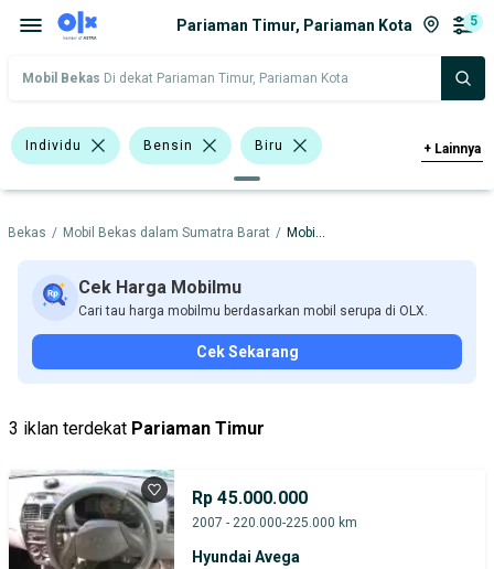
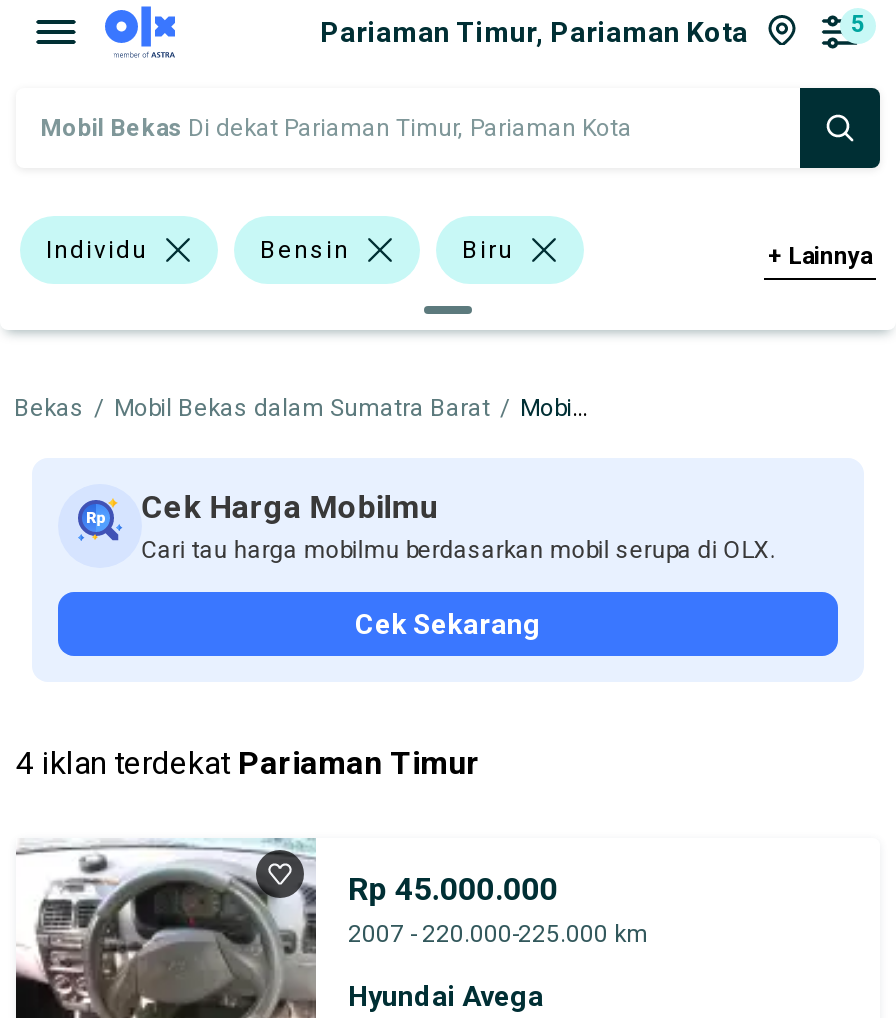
[9,417,265,438] 3 iklan terdekat Pariaman Timur -> [16,743,480,781] 4 iklan terdekat Pariaman Timur

